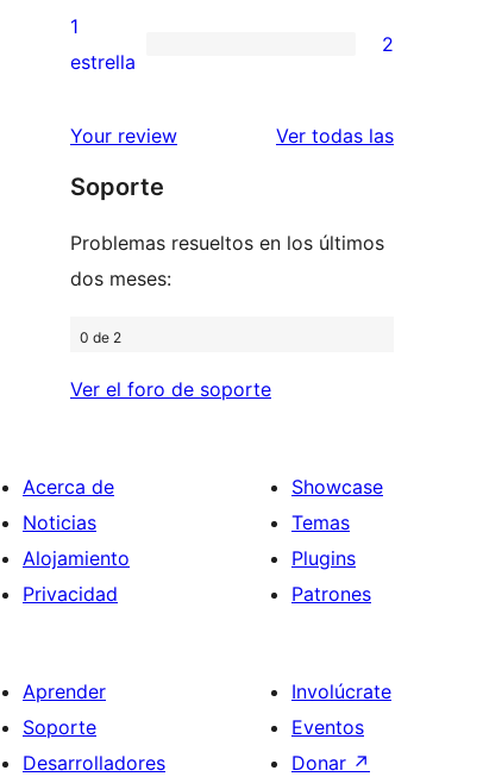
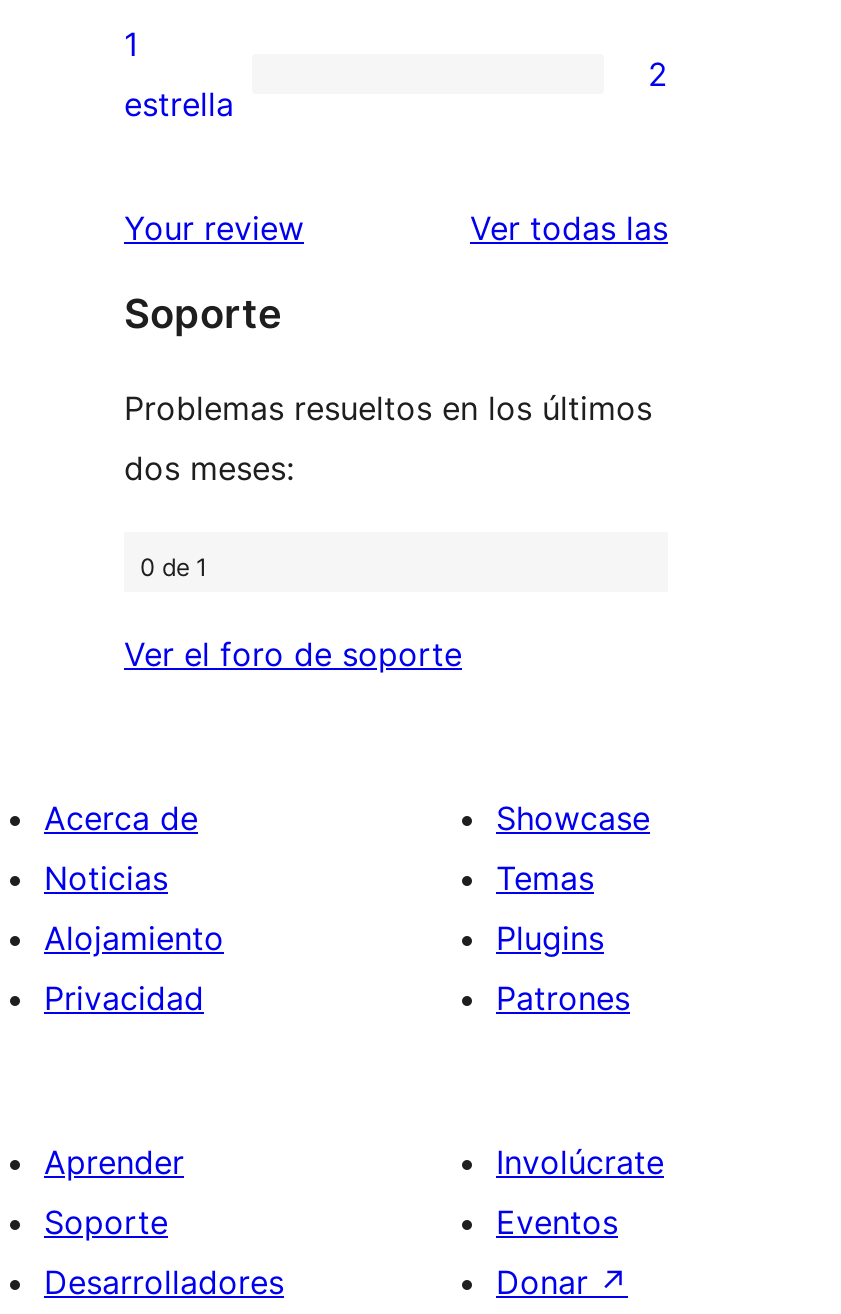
[80,328,121,346] 0 de 2 -> [140,551,208,581] 0 de 1

